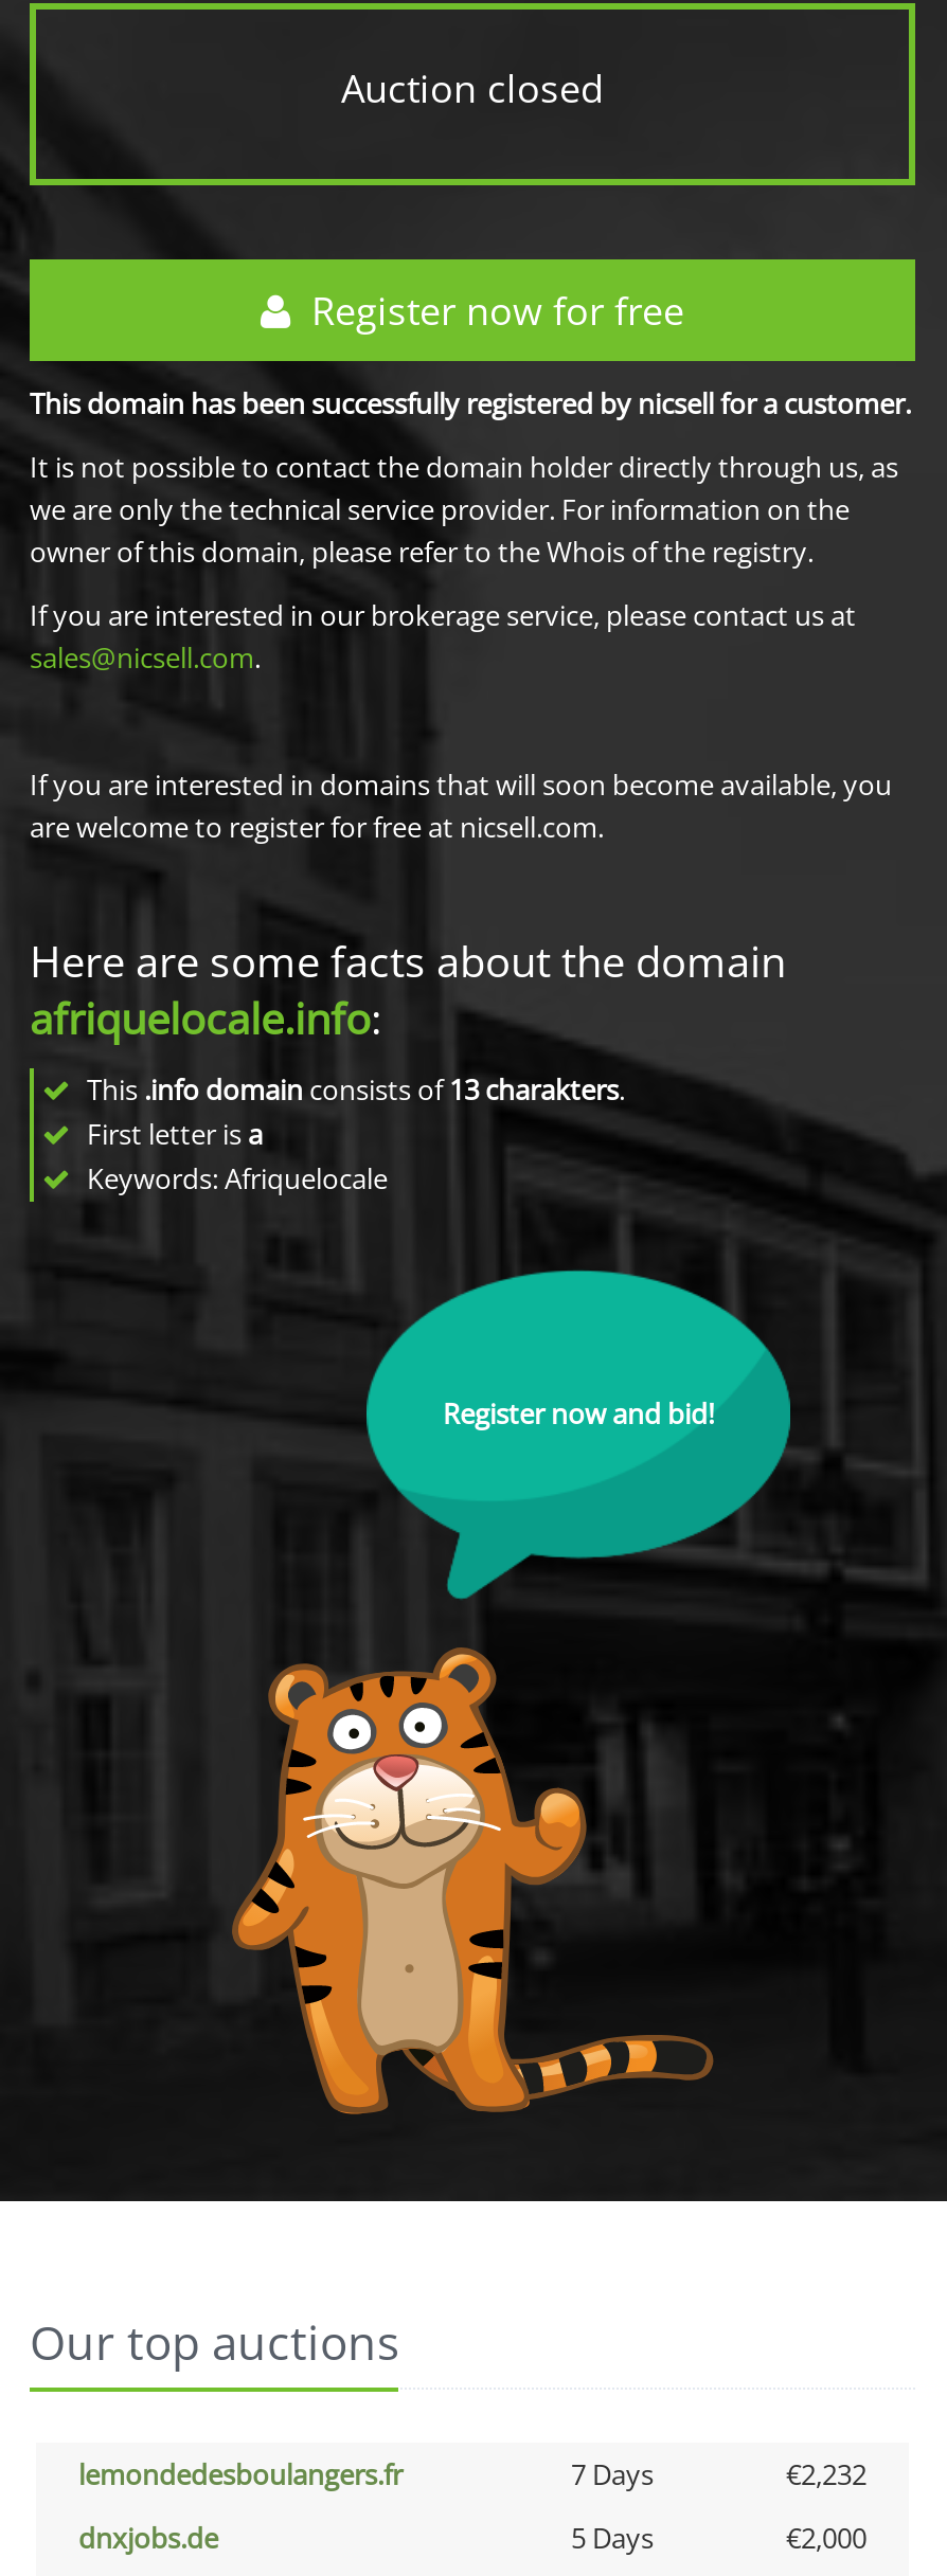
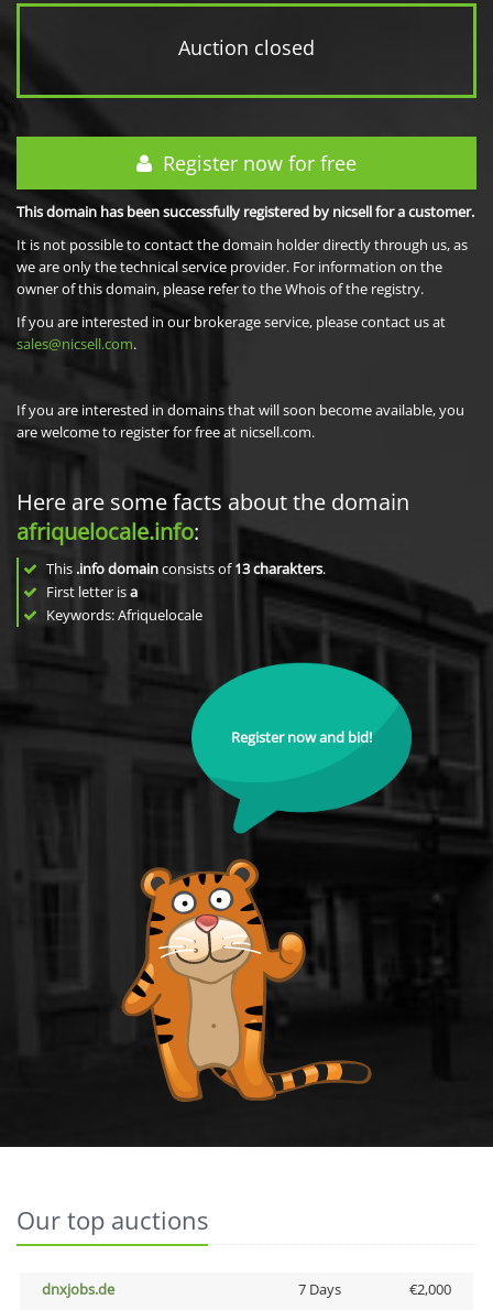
[78,2455,866,2493] lemondedesboulangers.fr | 7 Days | €2,232 -> none
[571,2519,654,2557] 5 Days -> [298,1279,341,1299] 7 Days

